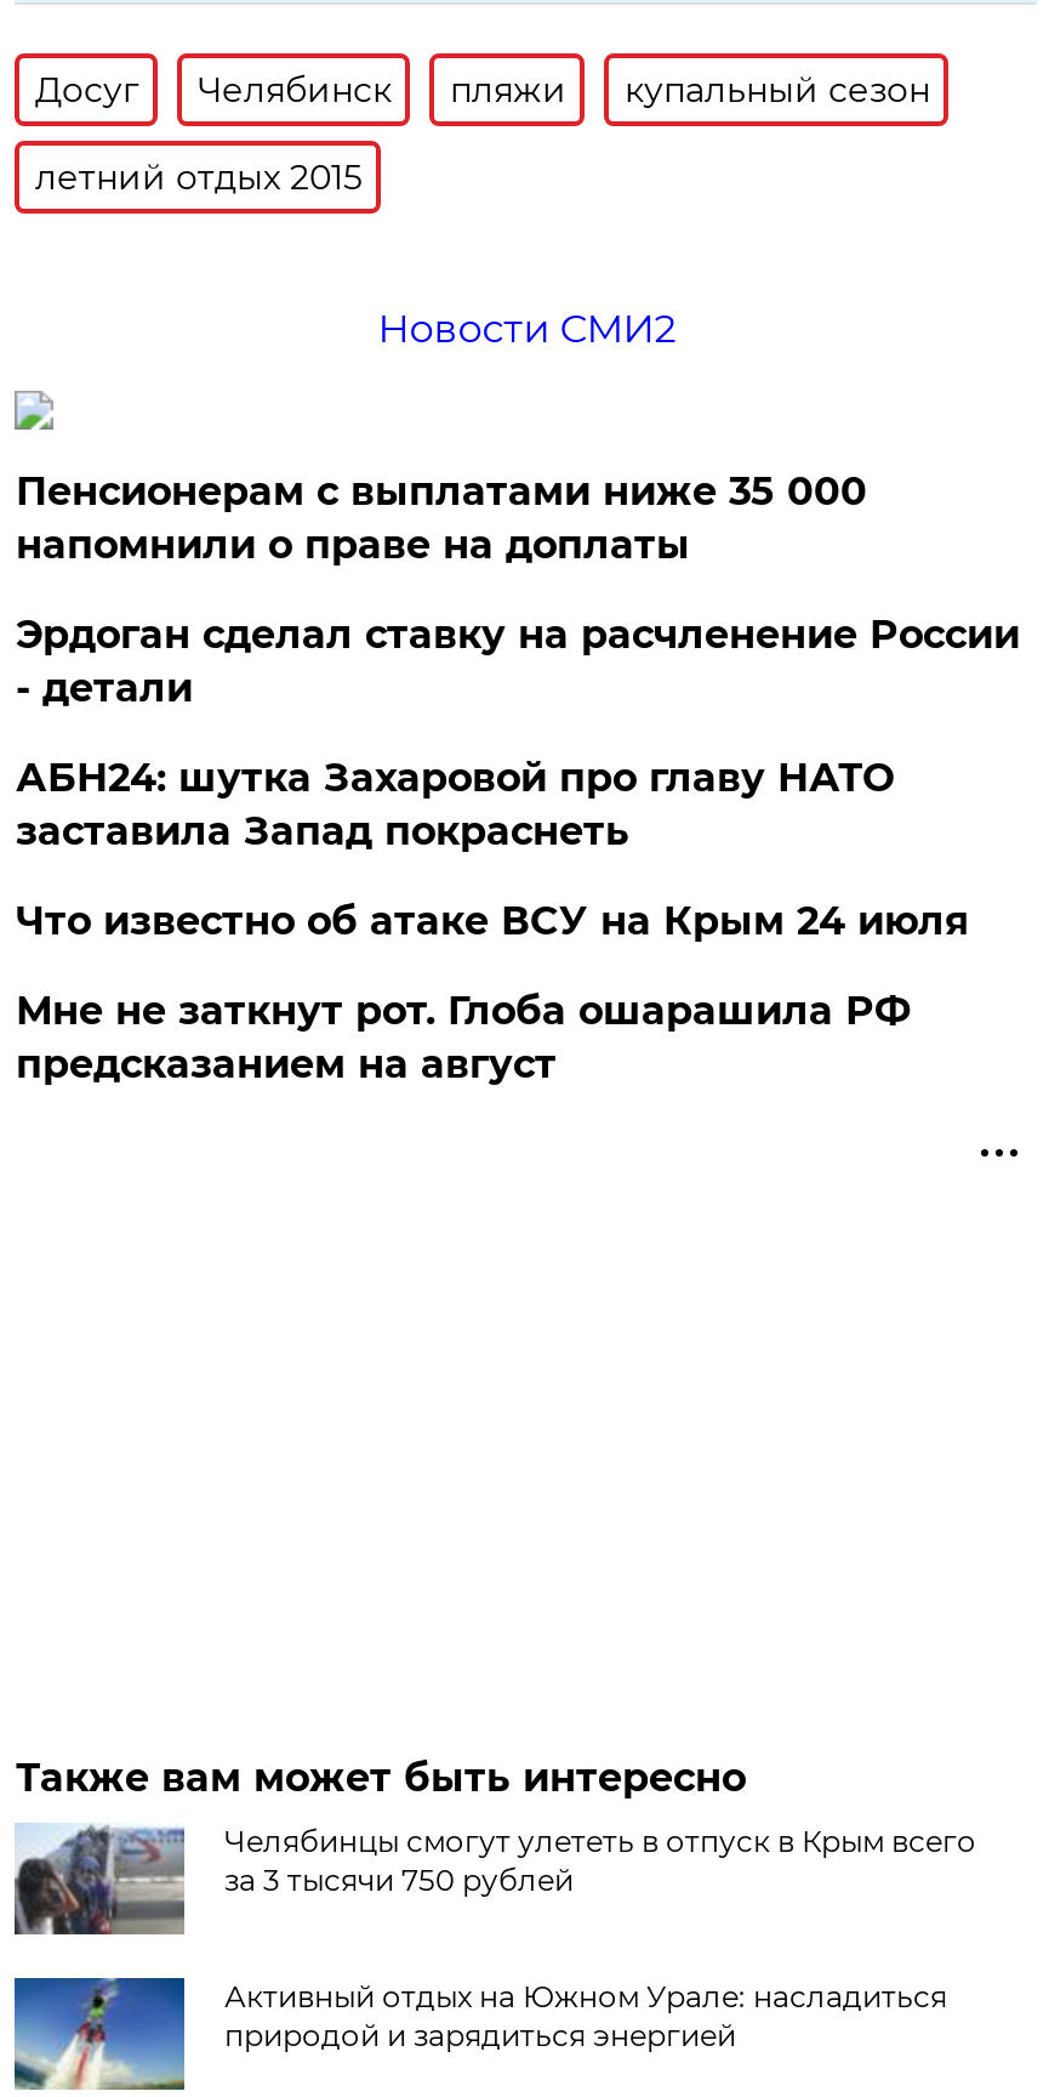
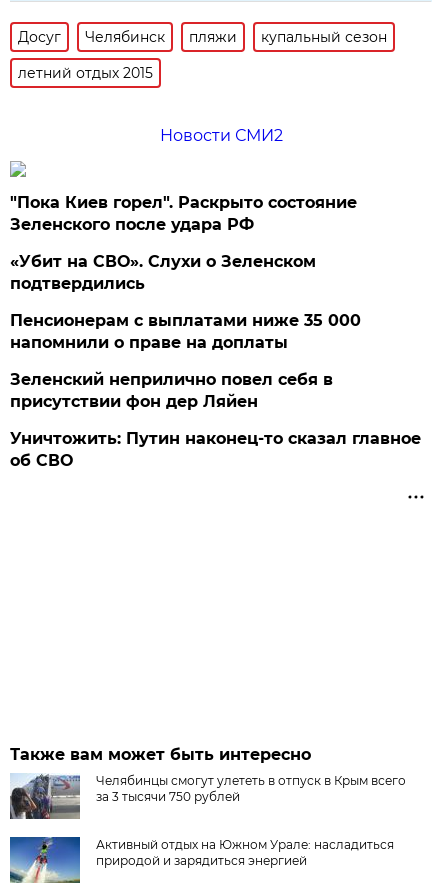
none -> [10,193,357,293] "Пока Киев горел". Раскрыто состояние | Зеленского после удара РФ | «Убит на СВО». Слухи о Зеленском | подтвердились
moved [16,468,867,568] -> [10,311,361,352]: Пенсионерам с выплатами ниже 35 000 | напомнили о праве на доплаты
[16,612,1020,1087] Эрдоган сделал ставку на расчленение России | - детали | АБН24: шутка Захаровой про главу НАТО | заставила Запад покраснеть | Что известно об атаке ВСУ на Крым 24 июля | Мне не заткнут рот. Глоба ошарашила РФ | предсказанием на август -> [10,370,421,470] Зеленский неприлично повел cебя в | присутствии фон дер Ляйен | Уничтожить: Путин наконец-то сказал главное | об СВО

